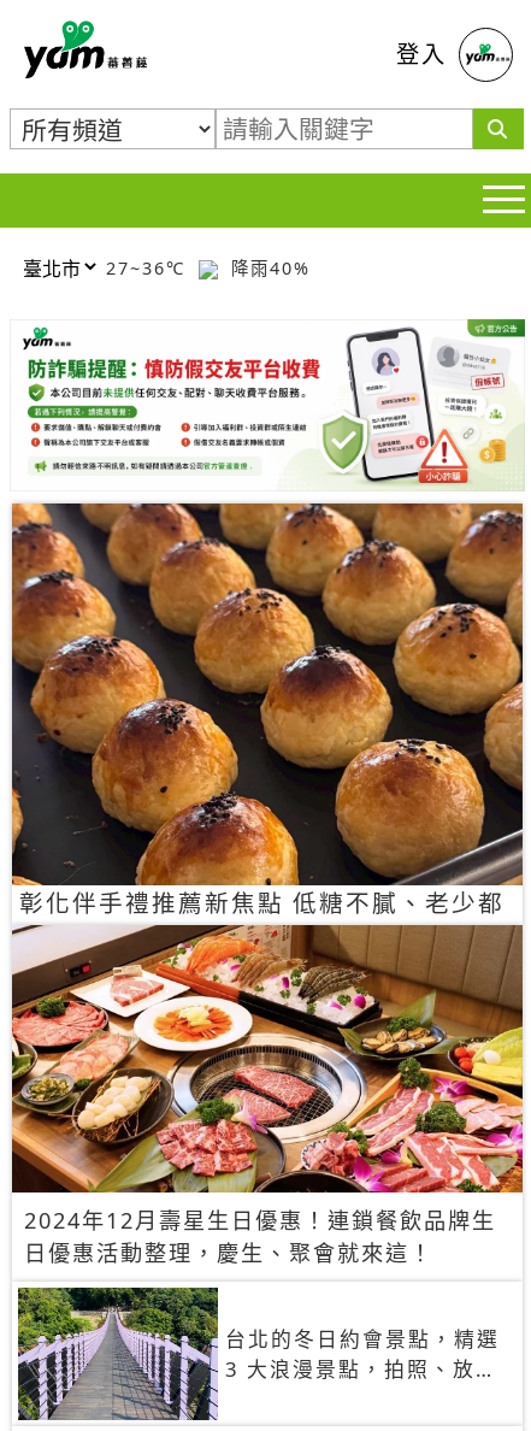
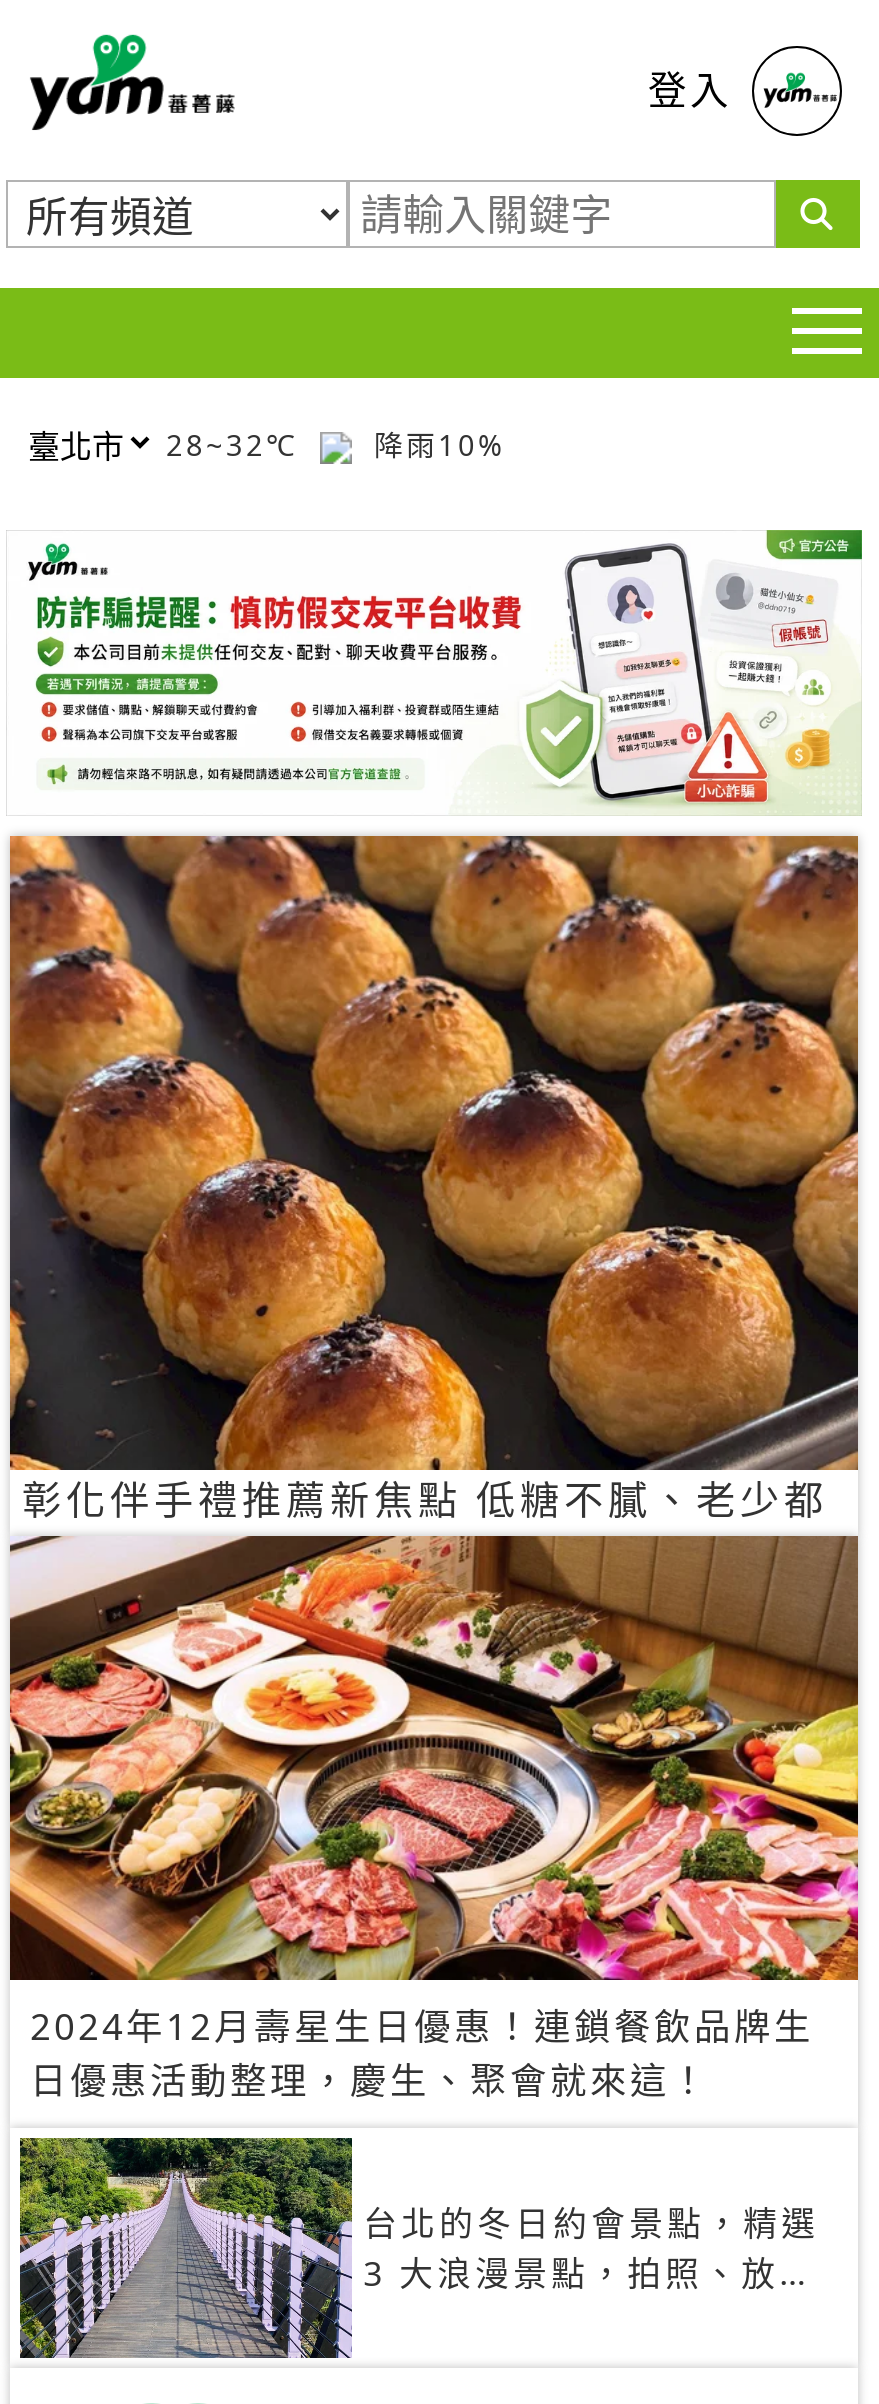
[106,256,193,279] 27~36℃ -> [166,425,310,463] 28~32℃
[224,256,311,279] 降雨40% -> [362,425,506,463] 降雨10%

